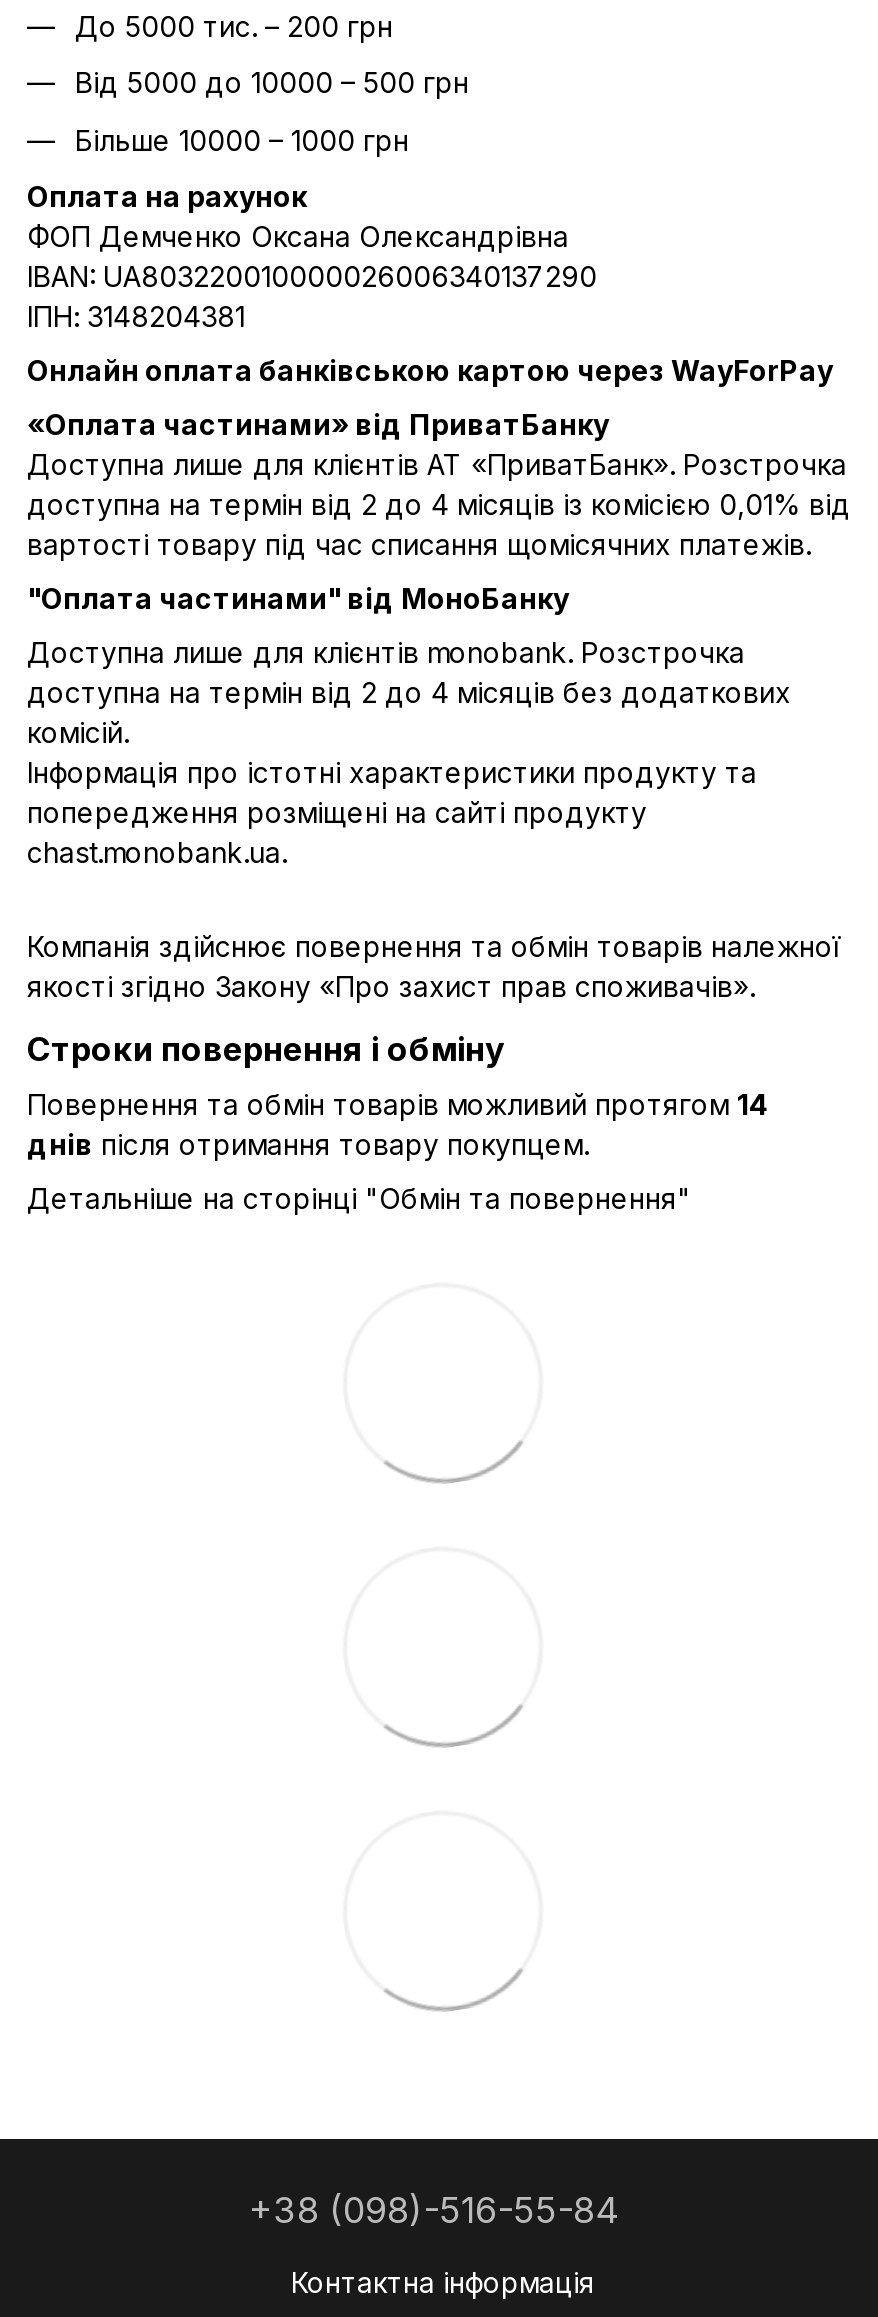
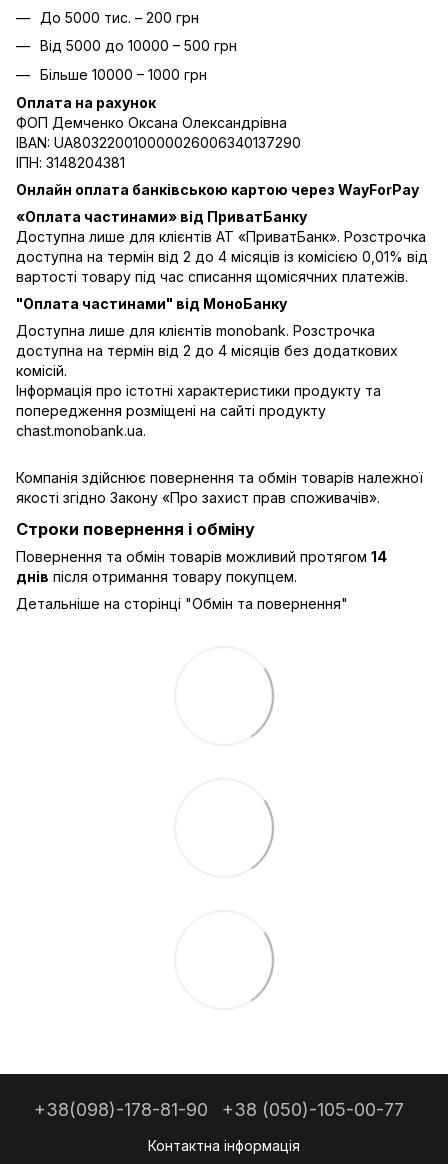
[249,2189,617,2231] +38 (098)-516-55-84 -> [34,1099,404,1120] +38(098)-178-81-90 | +38 (050)-105-00-77

